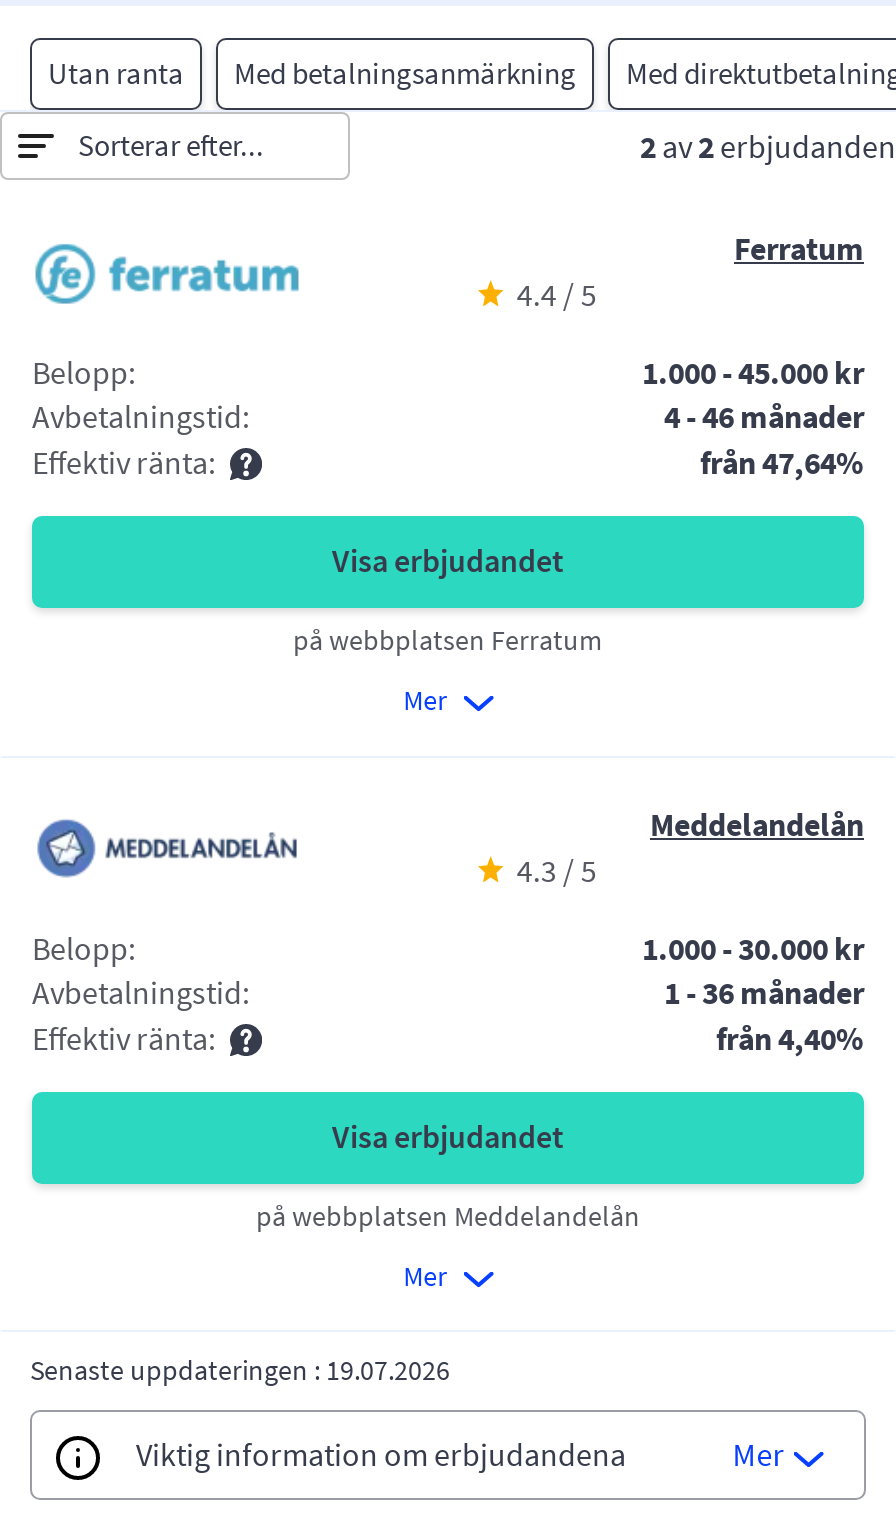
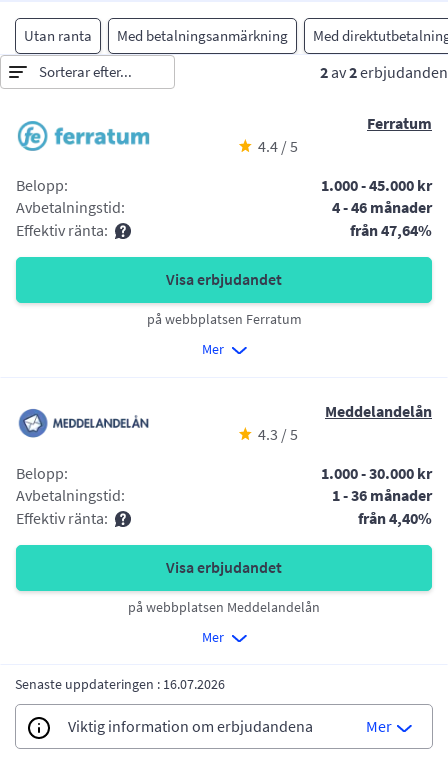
[30,1352,450,1388] Senaste uppdateringen : 19.07.2026 -> [15,675,225,693] Senaste uppdateringen : 16.07.2026

